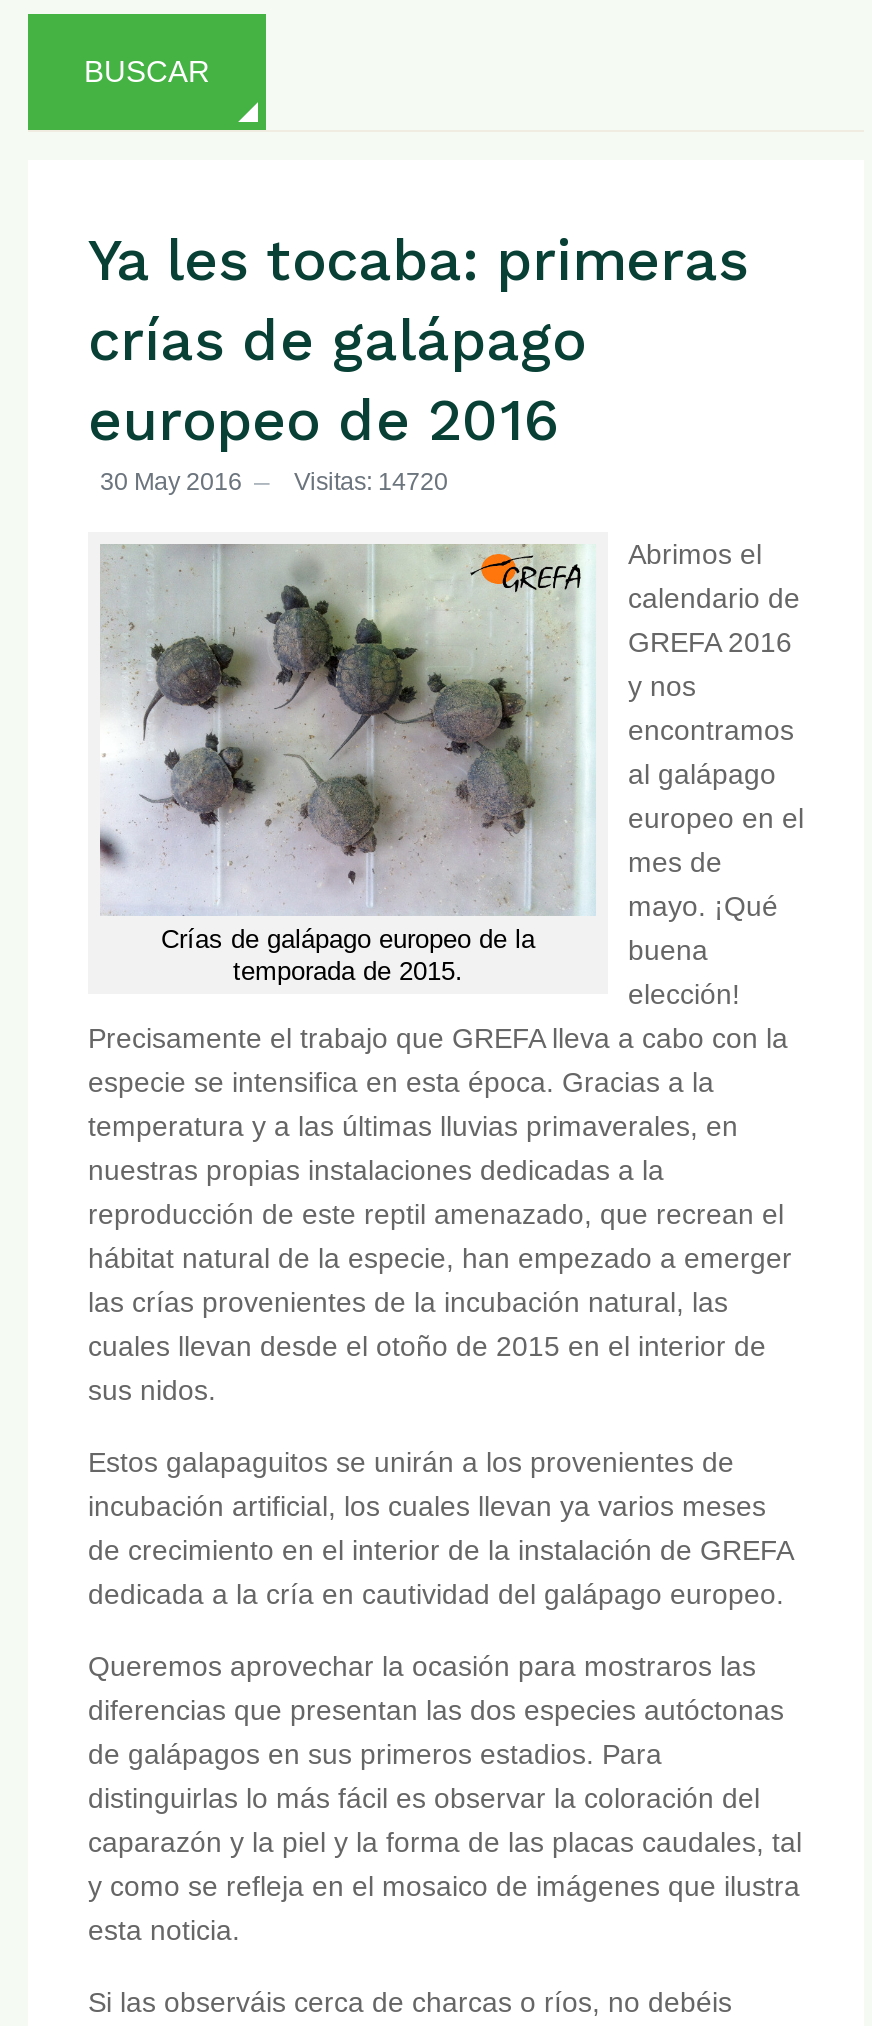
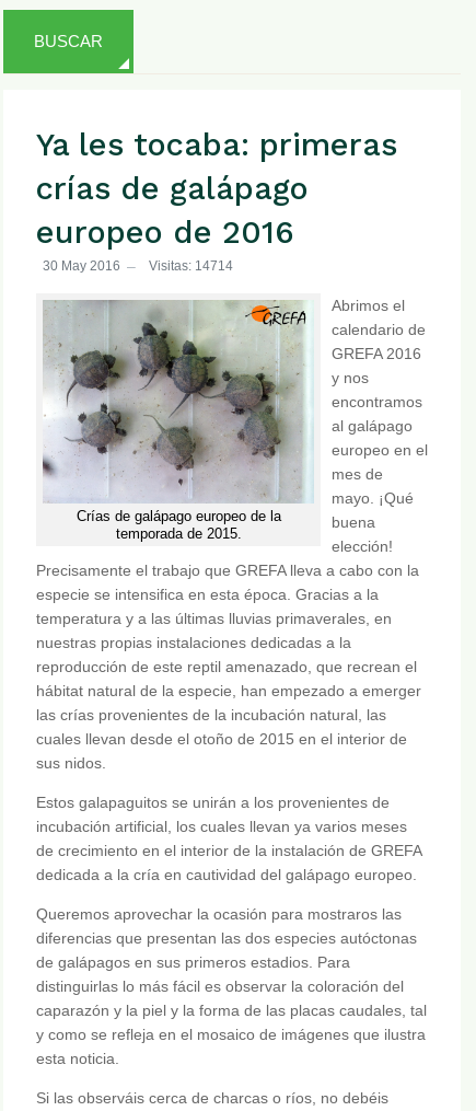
[100,468,448,496] 30 May 2016 Visitas: 14720 -> [43,258,233,274] 30 May 2016 Visitas: 14714

